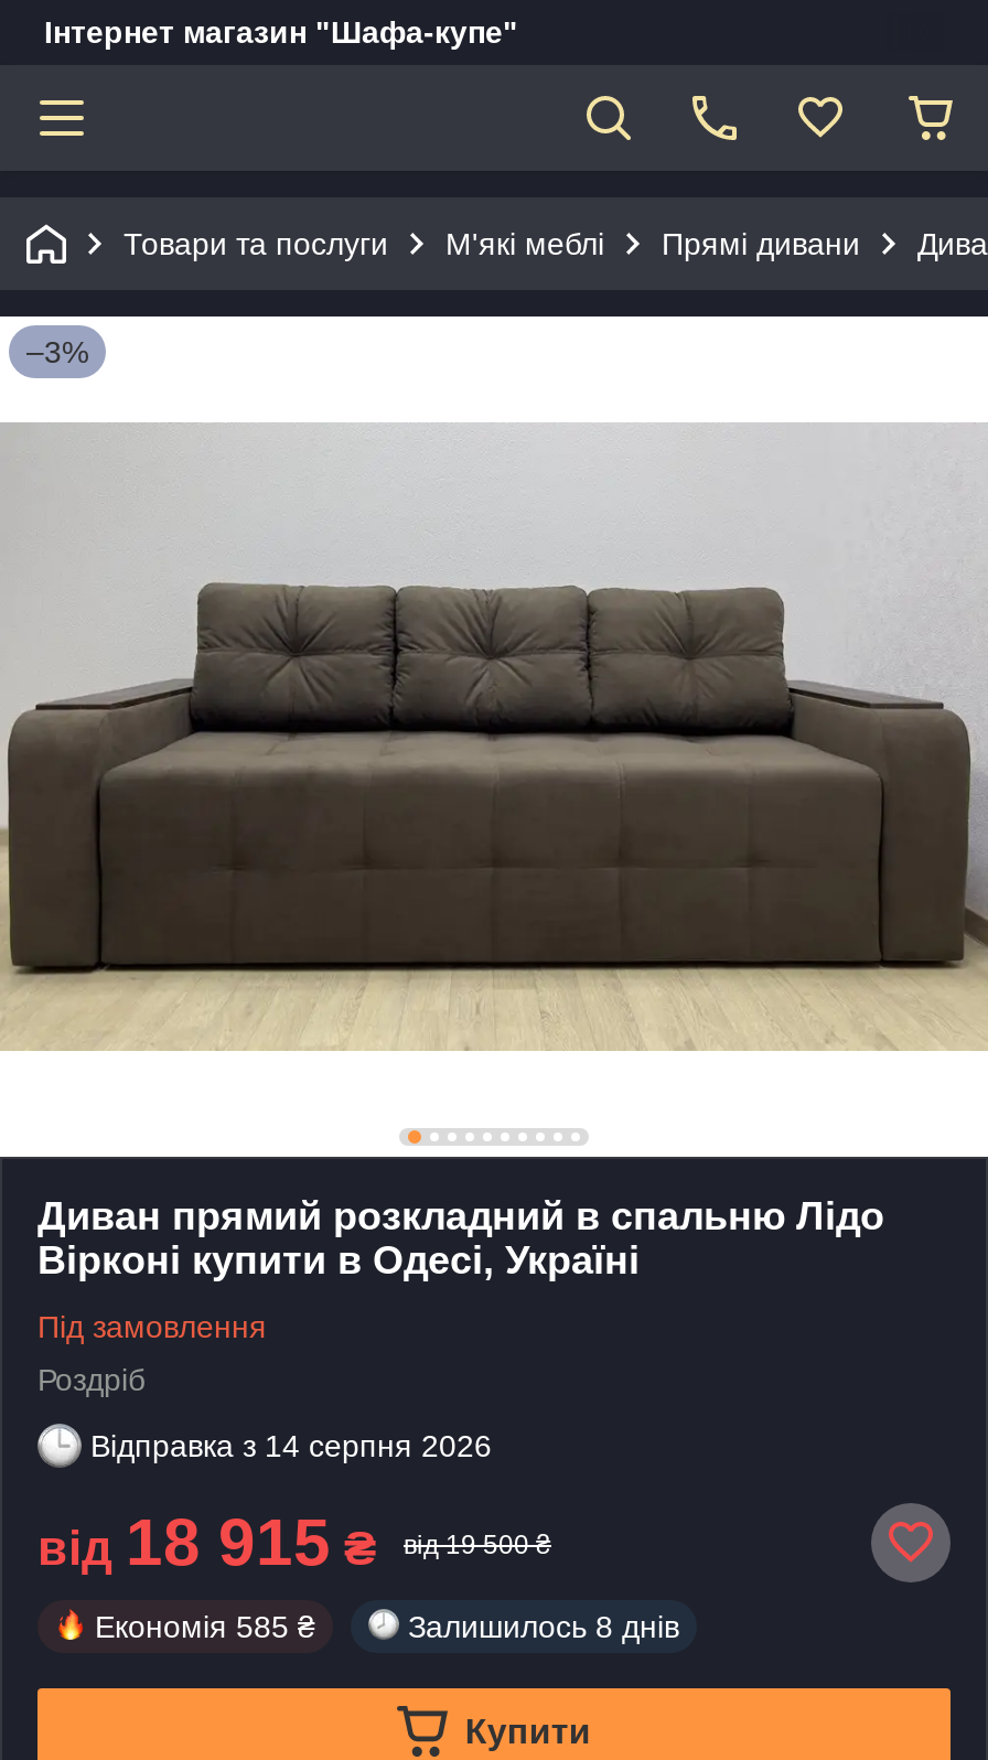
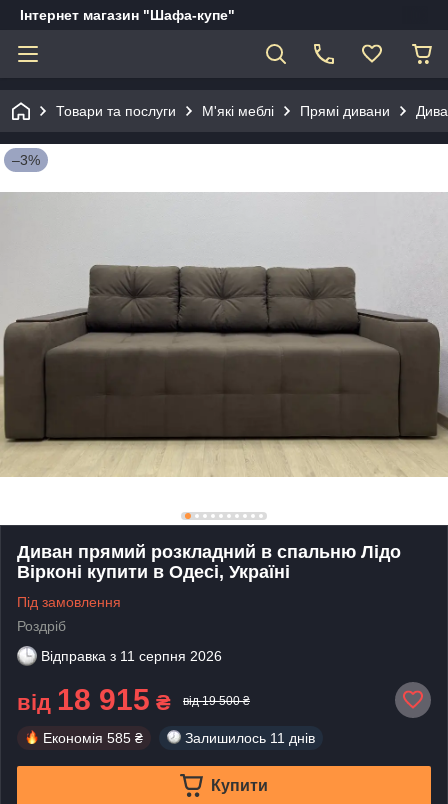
[90,1428,492,1463] Відправка з 14 серпня 2026 -> [41,648,222,664] Відправка з 11 серпня 2026
[408,1608,679,1644] Залишилось 8 днів -> [185,730,315,746] Залишилось 11 днів

